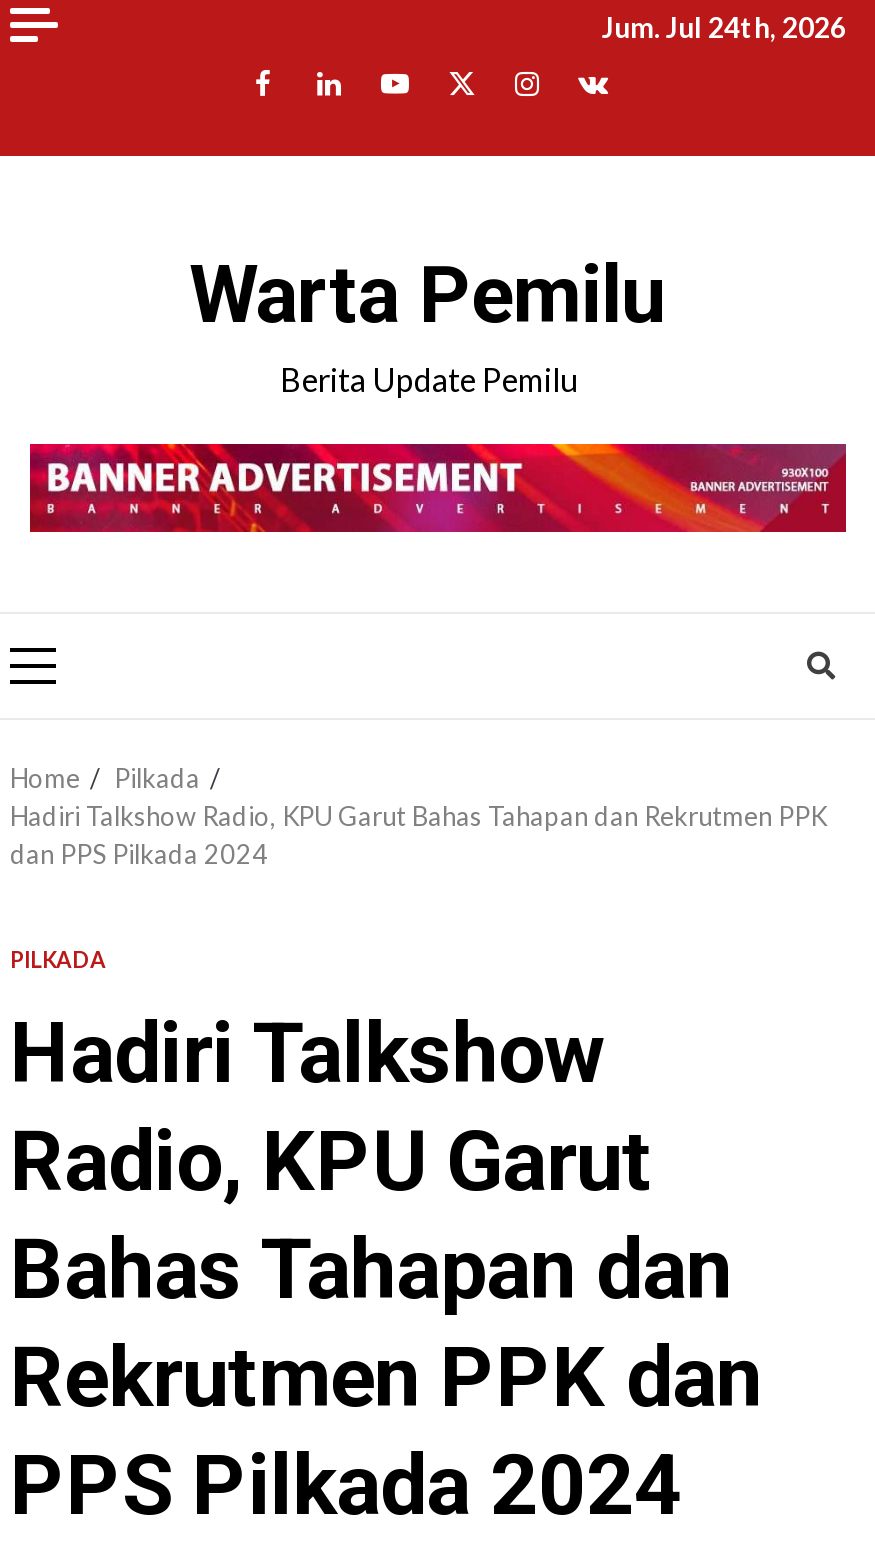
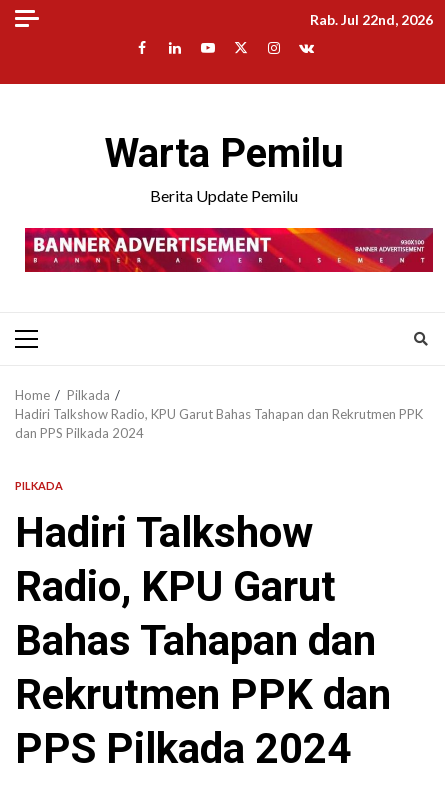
[602,9,846,43] Jum. Jul 24th, 2026 -> [310,10,433,27] Rab. Jul 22nd, 2026

